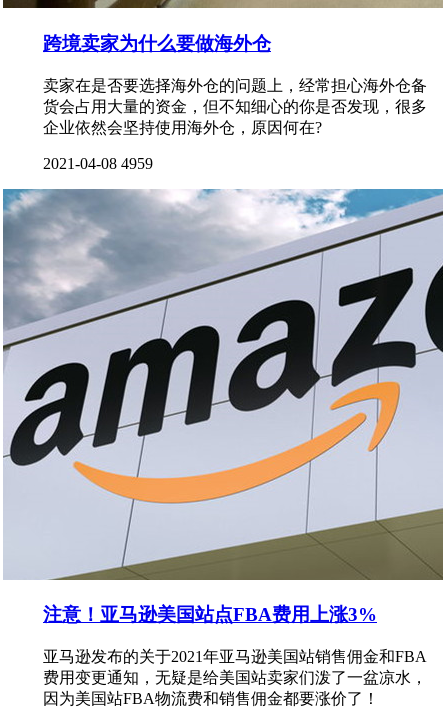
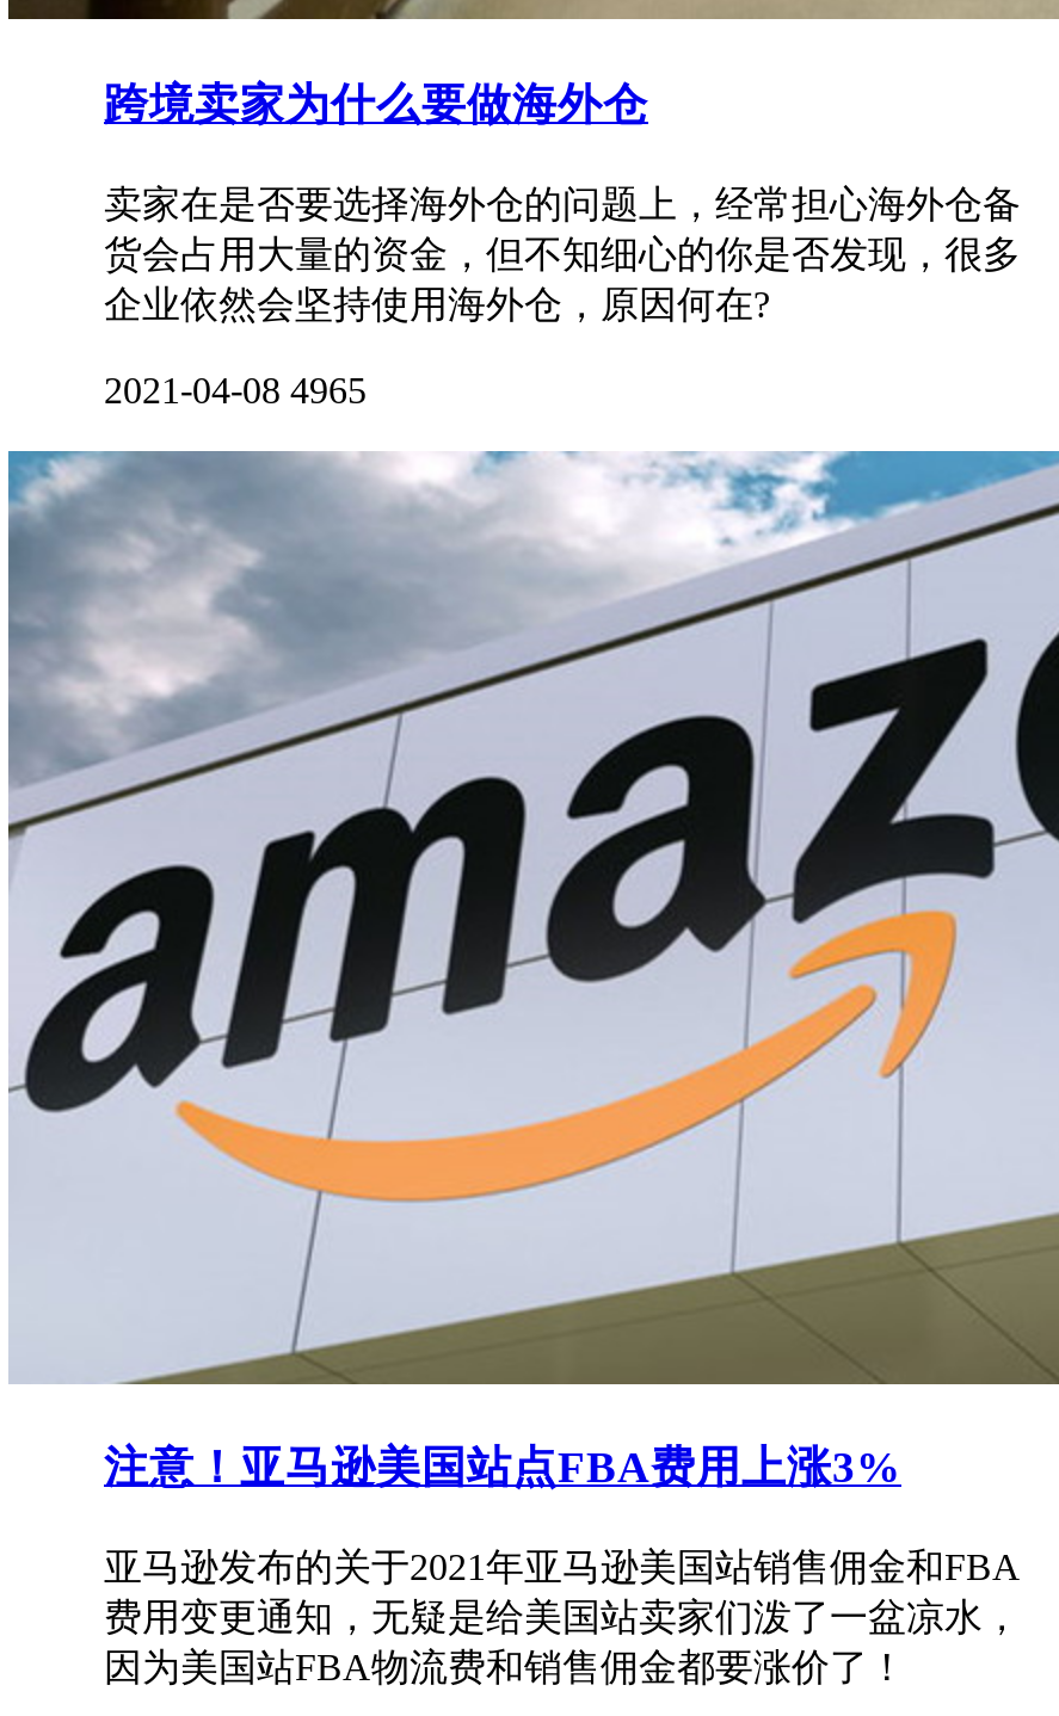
[43,155,153,172] 2021-04-08 4959 -> [104,369,367,410] 2021-04-08 4965

